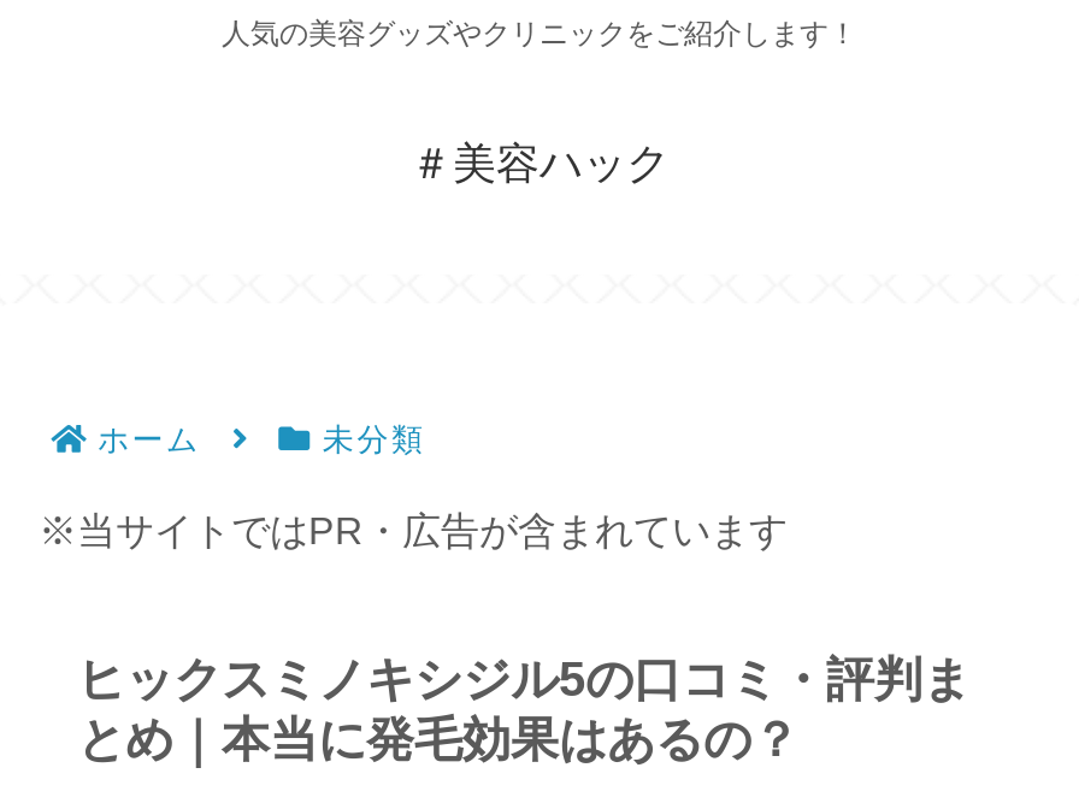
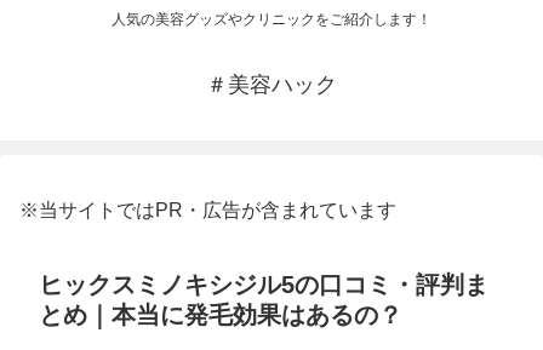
[97,422,426,458] ホーム | 未分類 -> none

